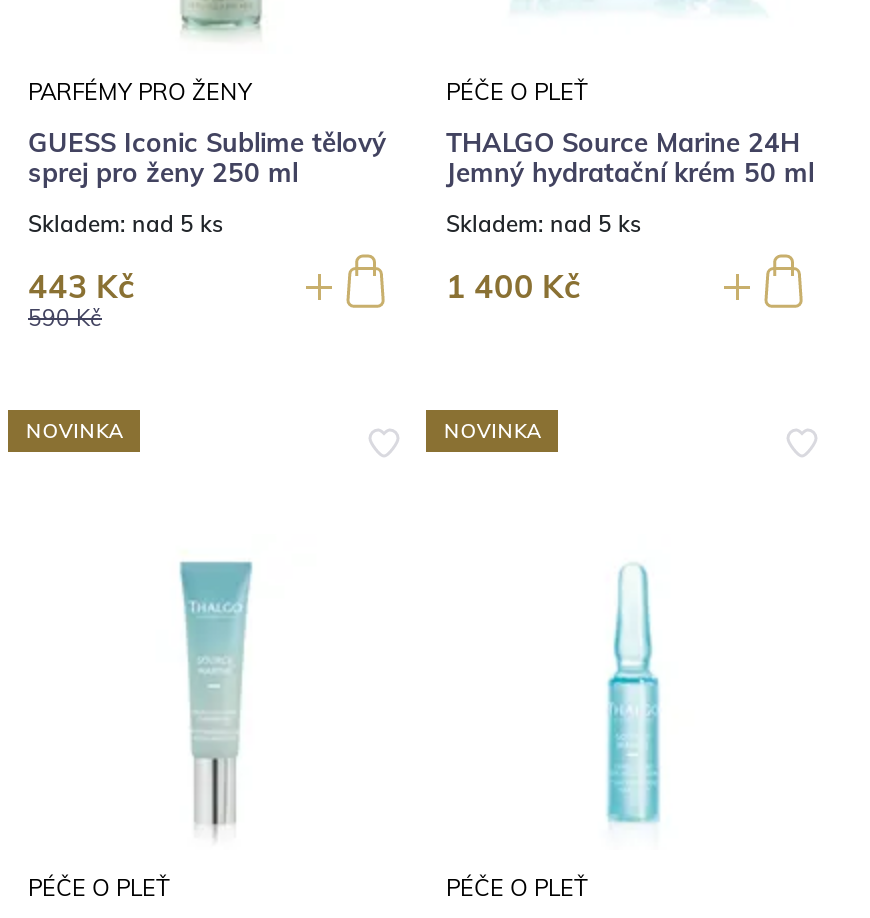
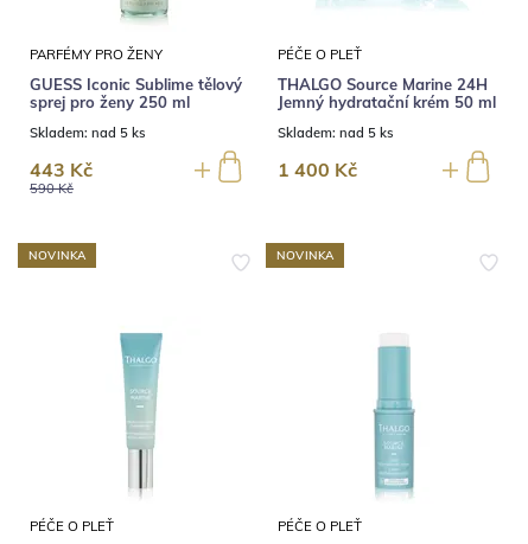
[606,564,676,838] [image] -> [373,337,416,499] [image]

